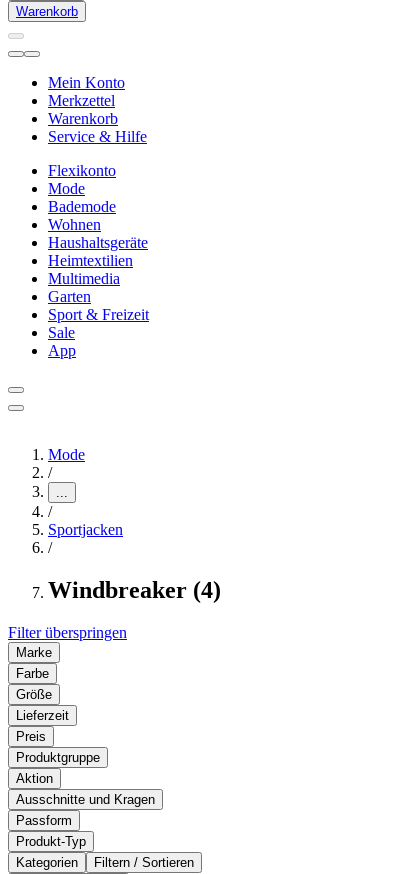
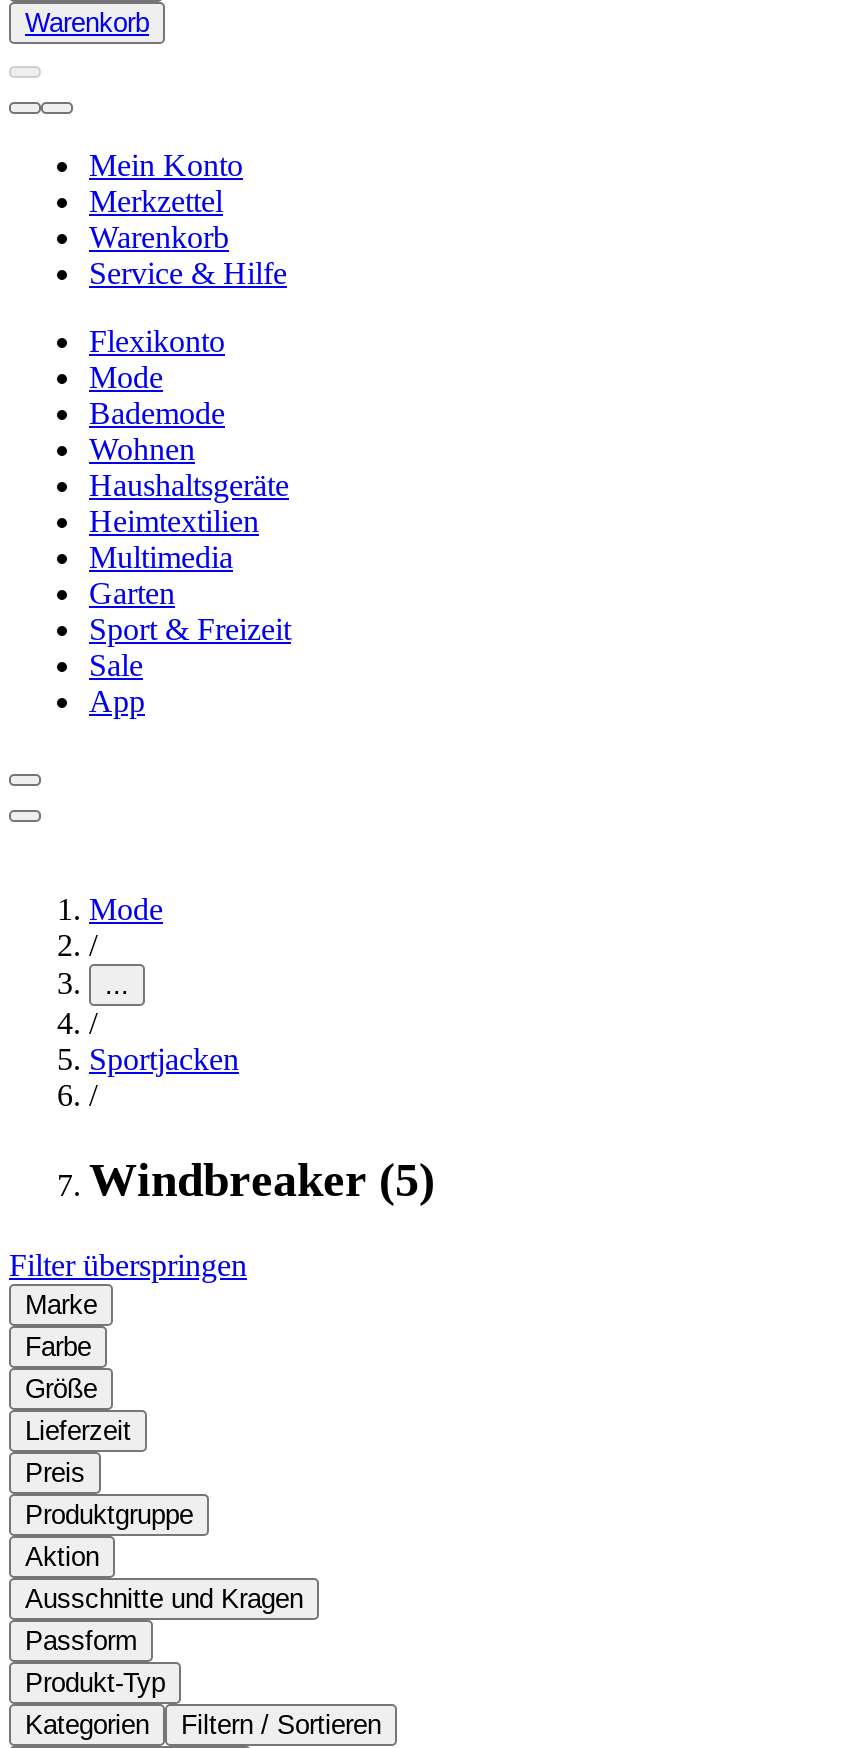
[48,577,221,603] Windbreaker (4) -> [89,1154,435,1206] Windbreaker (5)

